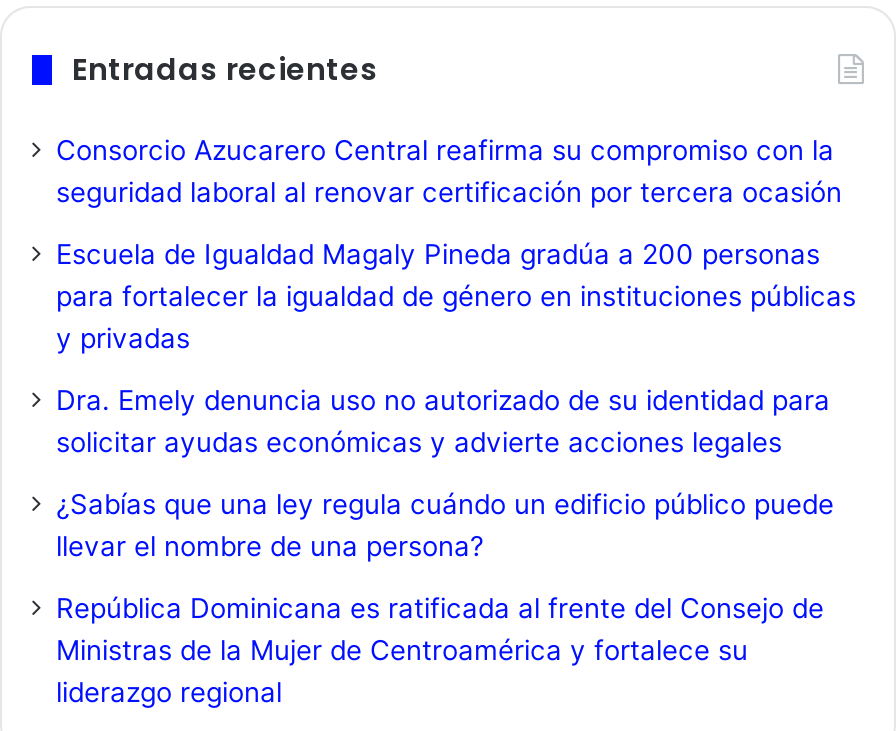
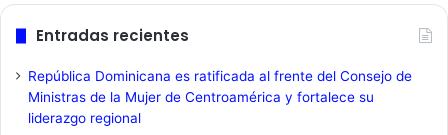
[56,134,856,562] Consorcio Azucarero Central reafirma su compromiso con la | seguridad laboral al renovar certificación por tercera ocasión | Escuela de Igualdad Magaly Pineda gradúa a 200 personas | para fortalecer la igualdad de género en instituciones públicas | y privadas | Dra. Emely denuncia uso no autorizado de su identidad para | solicitar ayudas económicas y advierte acciones legales | ¿Sabías que una ley regula cuándo un edificio público puede | llevar el nombre de una persona? -> none

